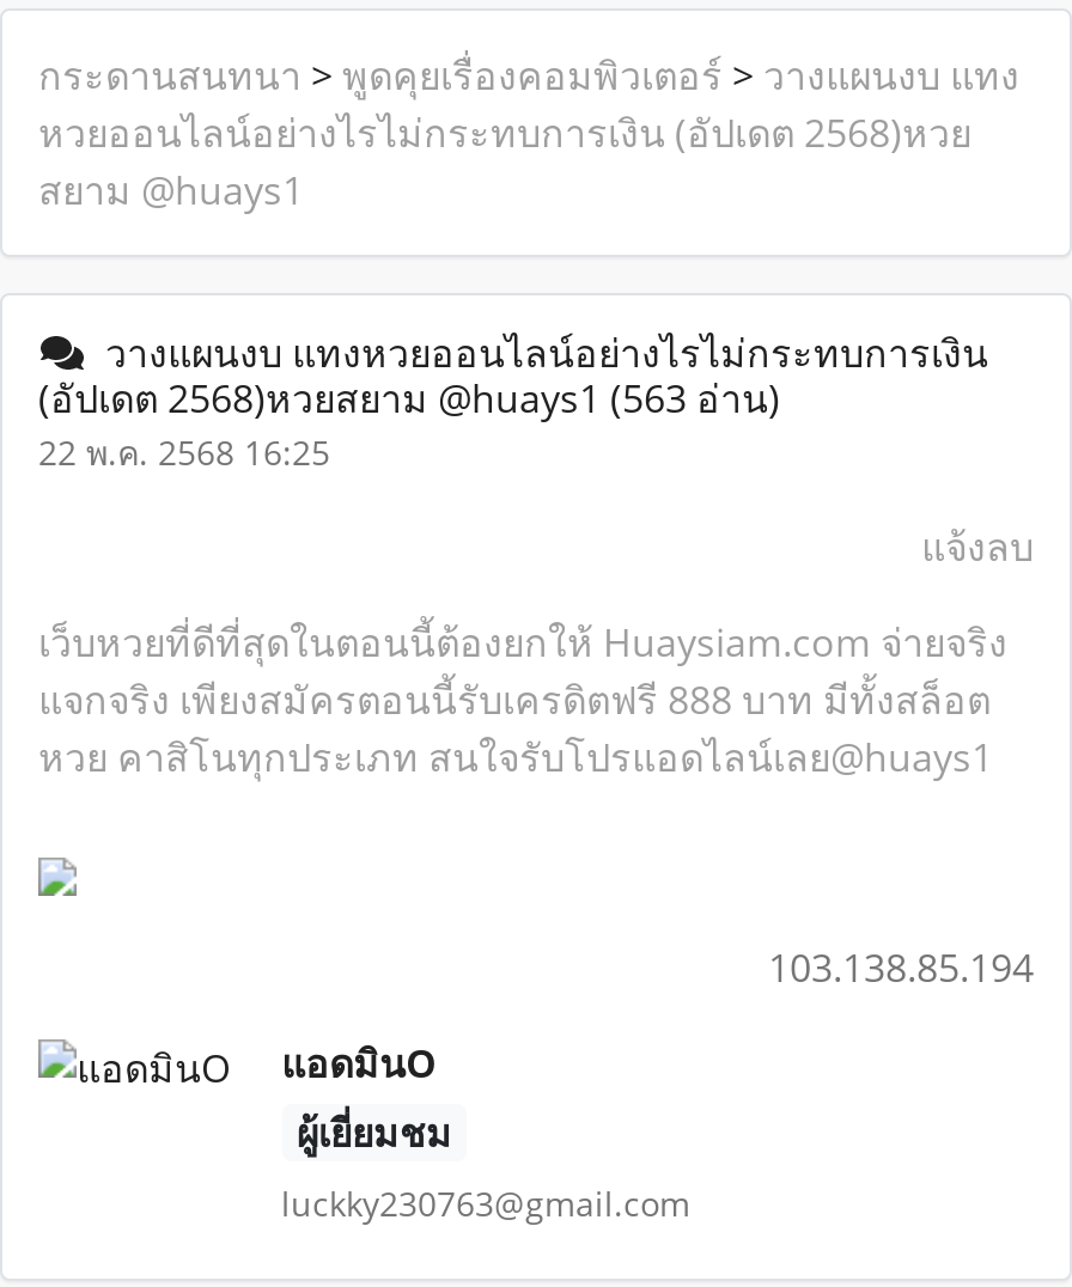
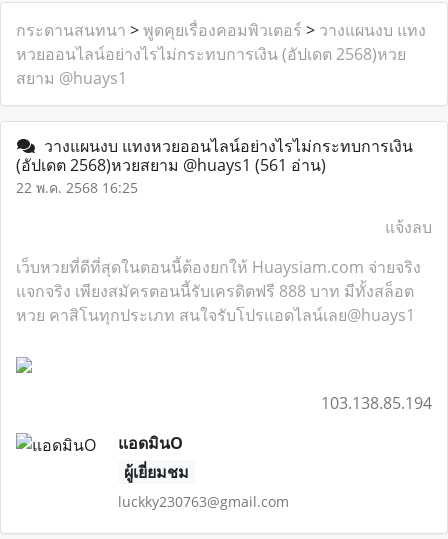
[38,372,780,425] (อัปเดต 2568)หวยสยาม @huays1 (563 อ่าน) -> [16,154,326,176] (อัปเดต 2568)หวยสยาม @huays1 (561 อ่าน)

